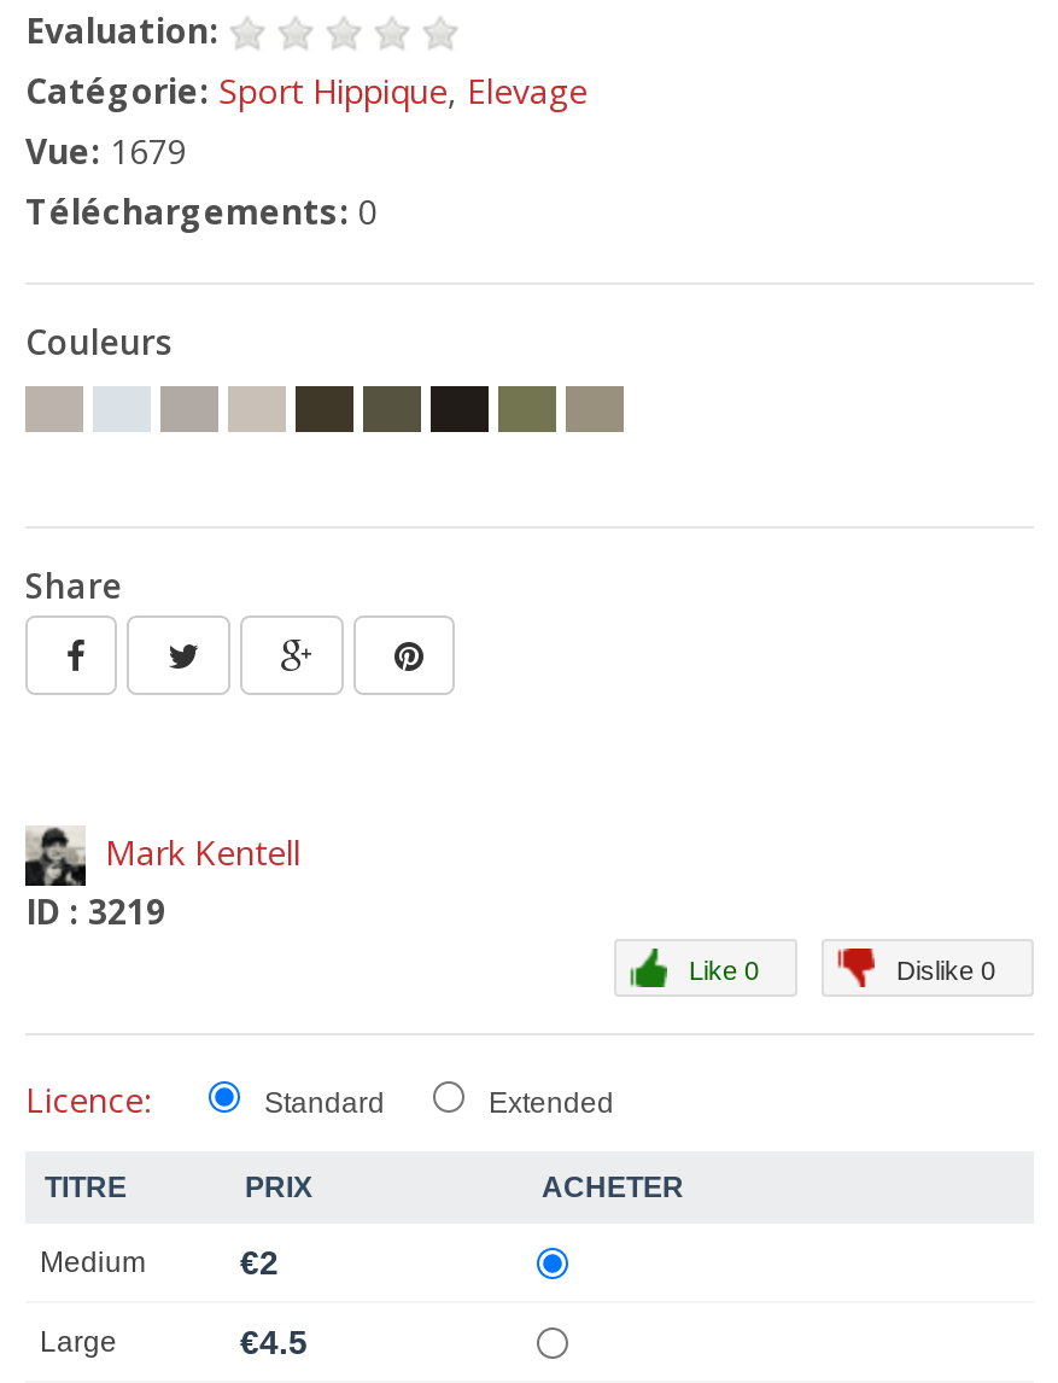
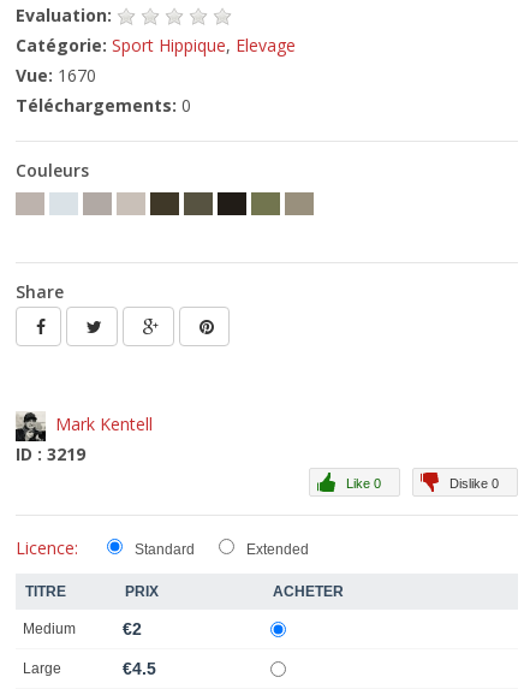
[25,128,187,174] Vue: 1679 -> [16,64,96,86] Vue: 1670

